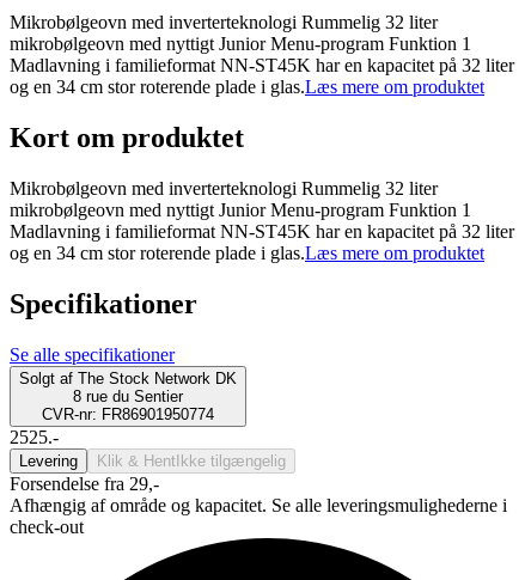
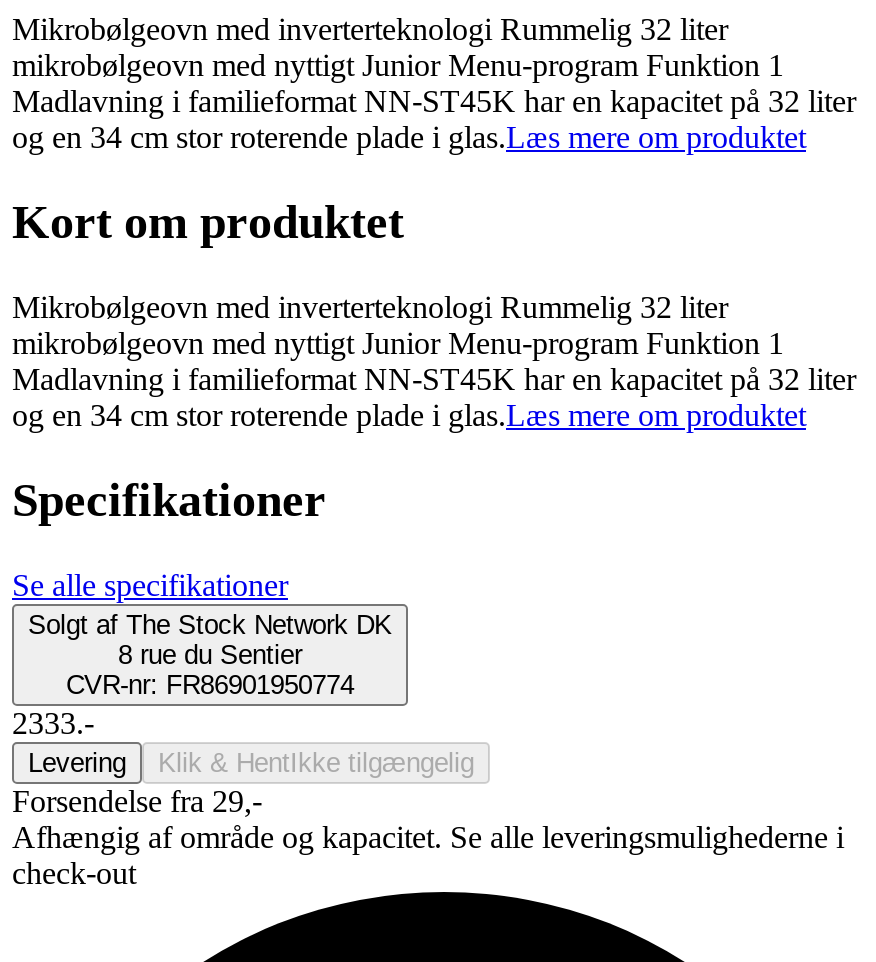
[10,427,59,447] 2525.- -> [12,706,94,740] 2333.-

